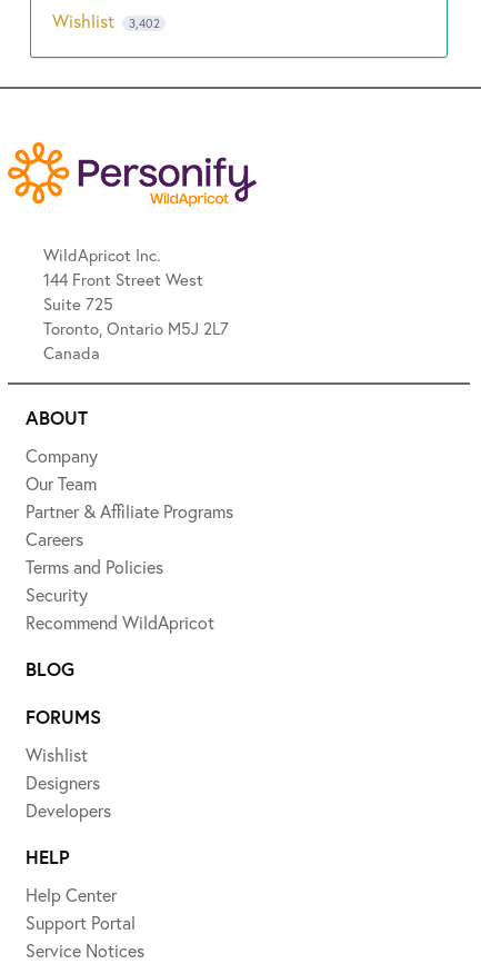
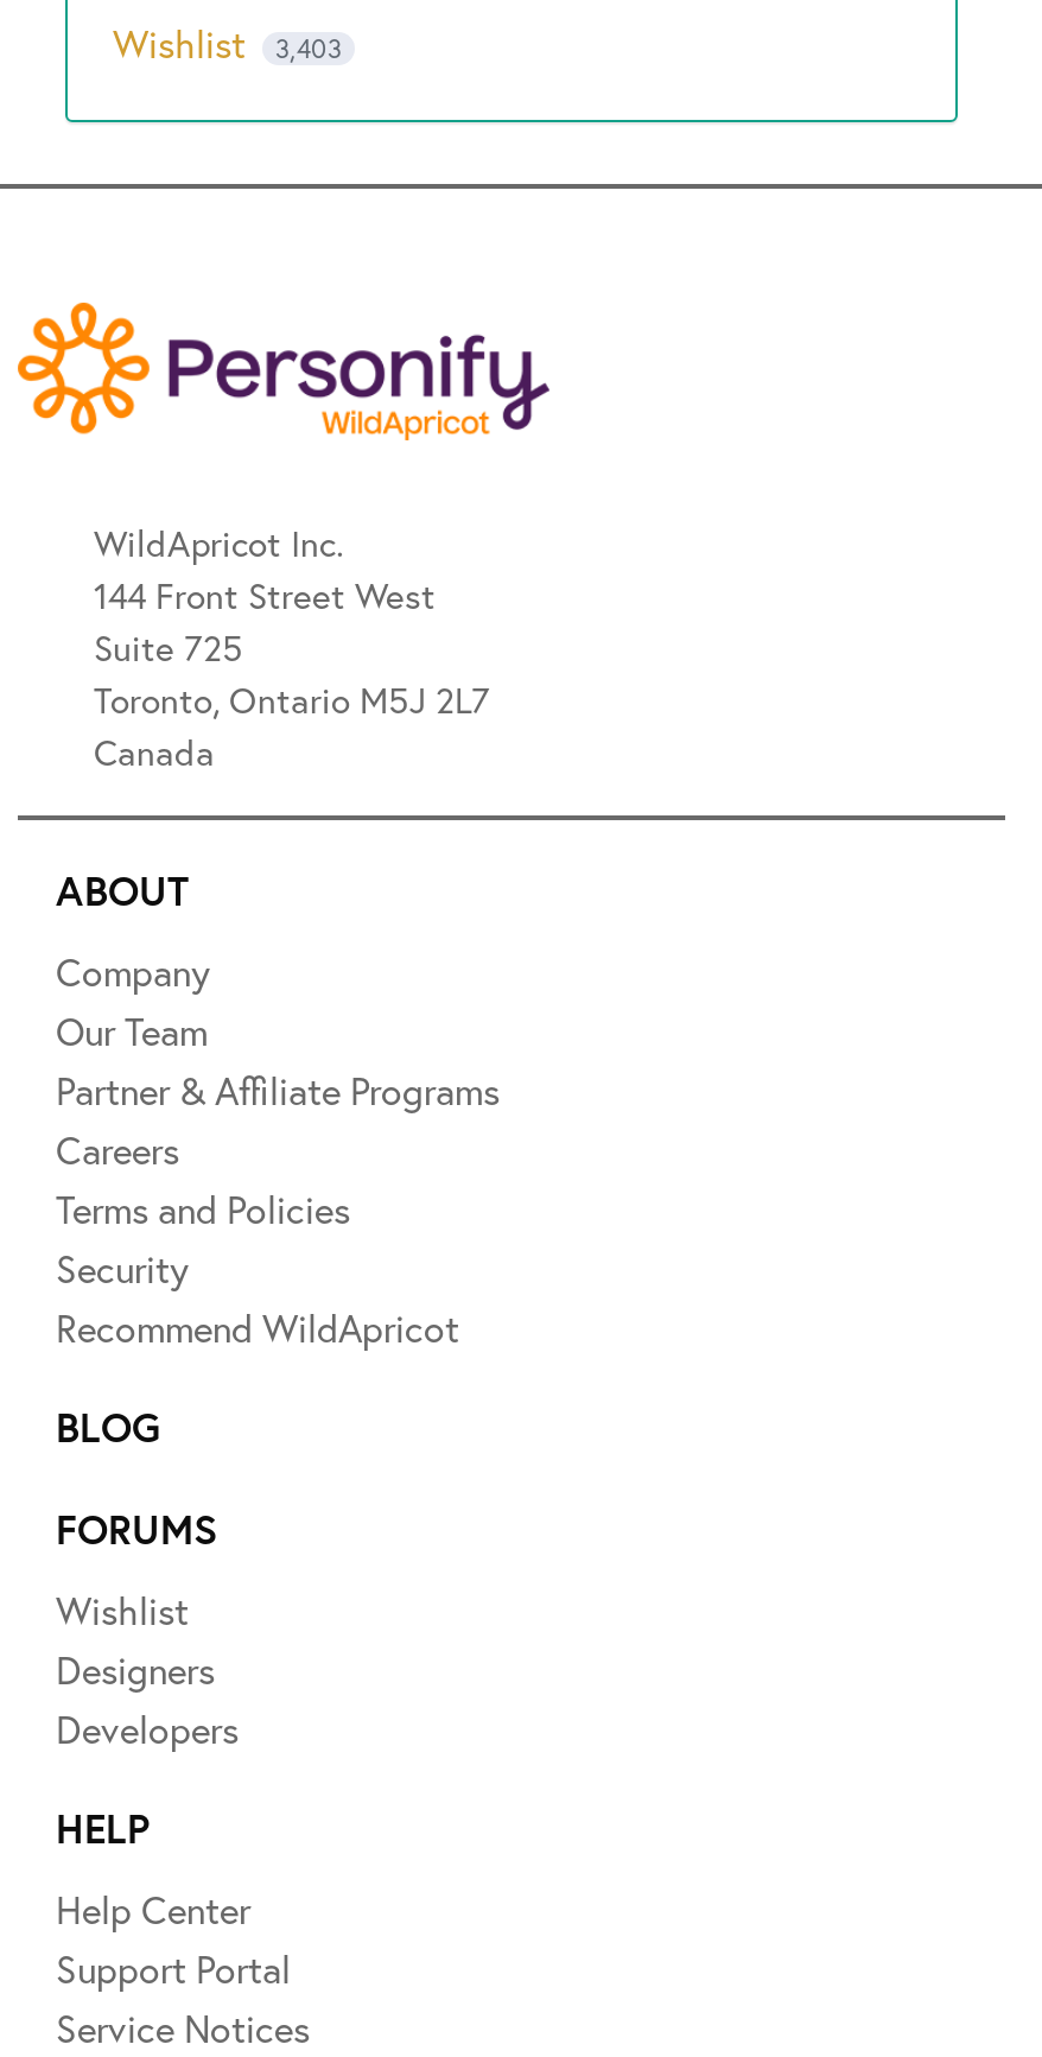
[52,9,159,32] Wishlist 3,402 -> [113,18,342,68] Wishlist 3,403

